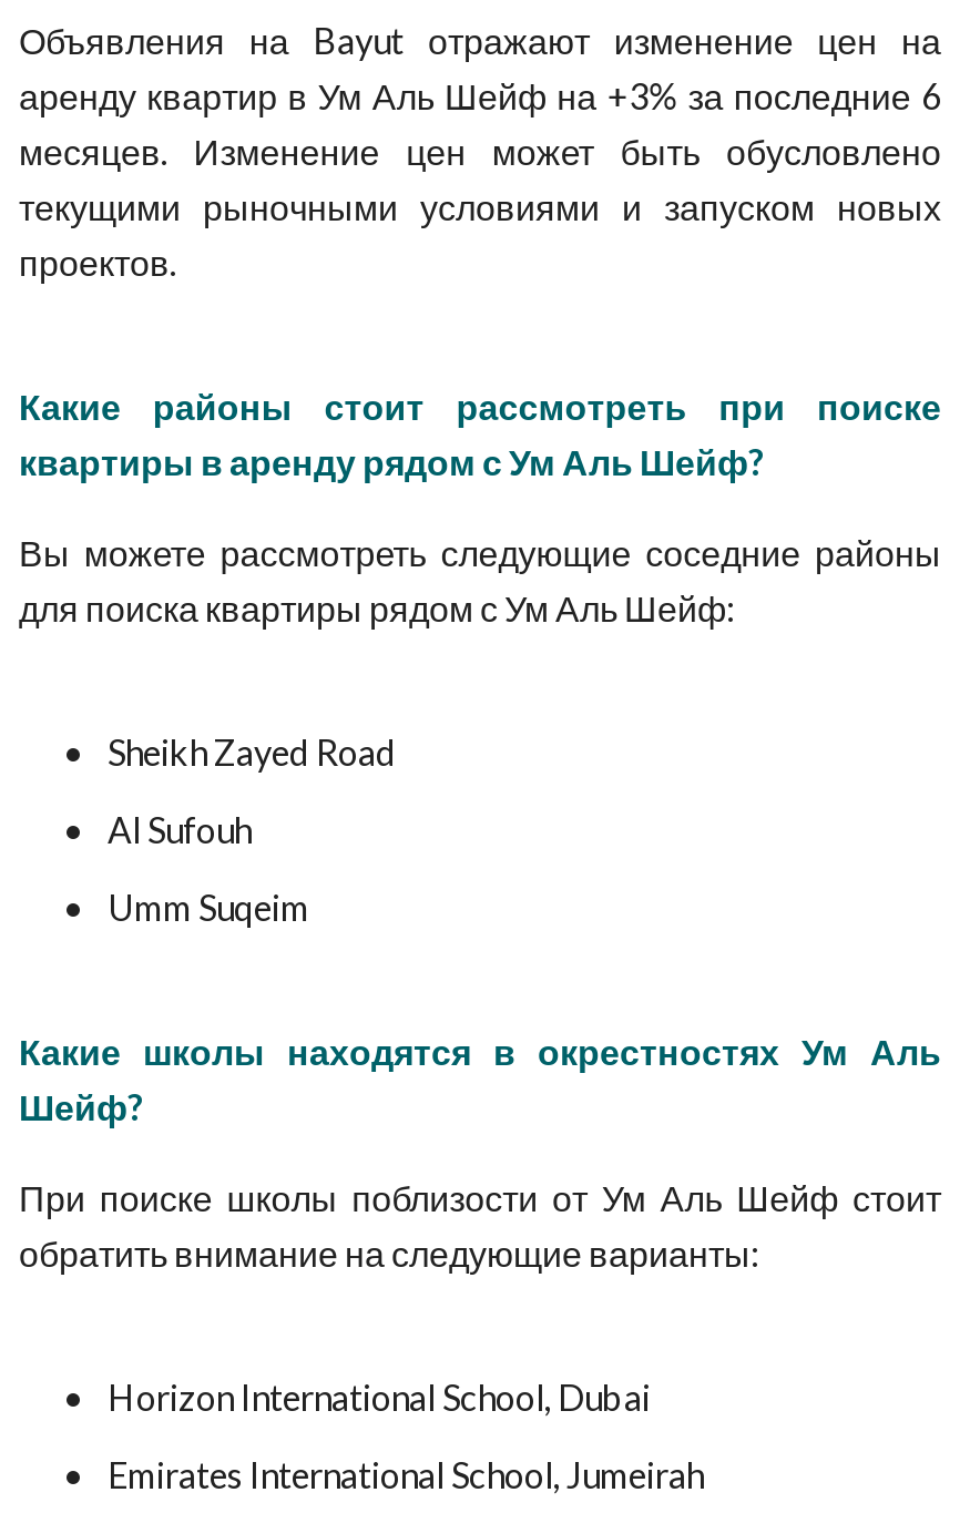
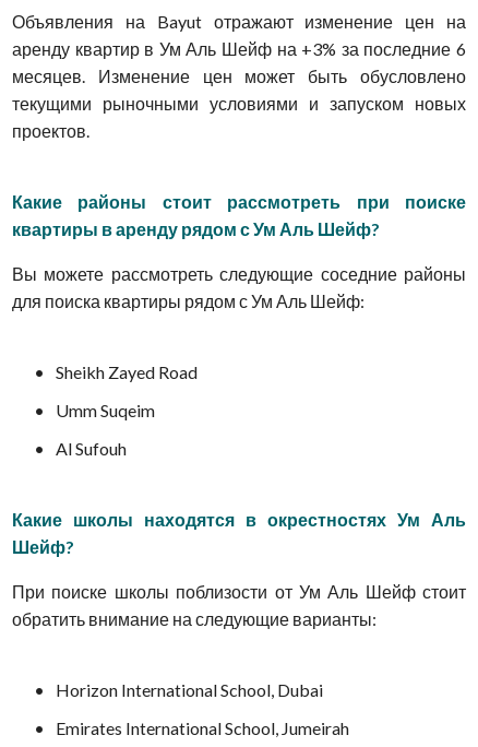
moved [108,808,252,850] -> [56,438,127,459]: Al Sufouh
moved [108,886,309,928] -> [56,400,155,420]: Umm Suqeim

